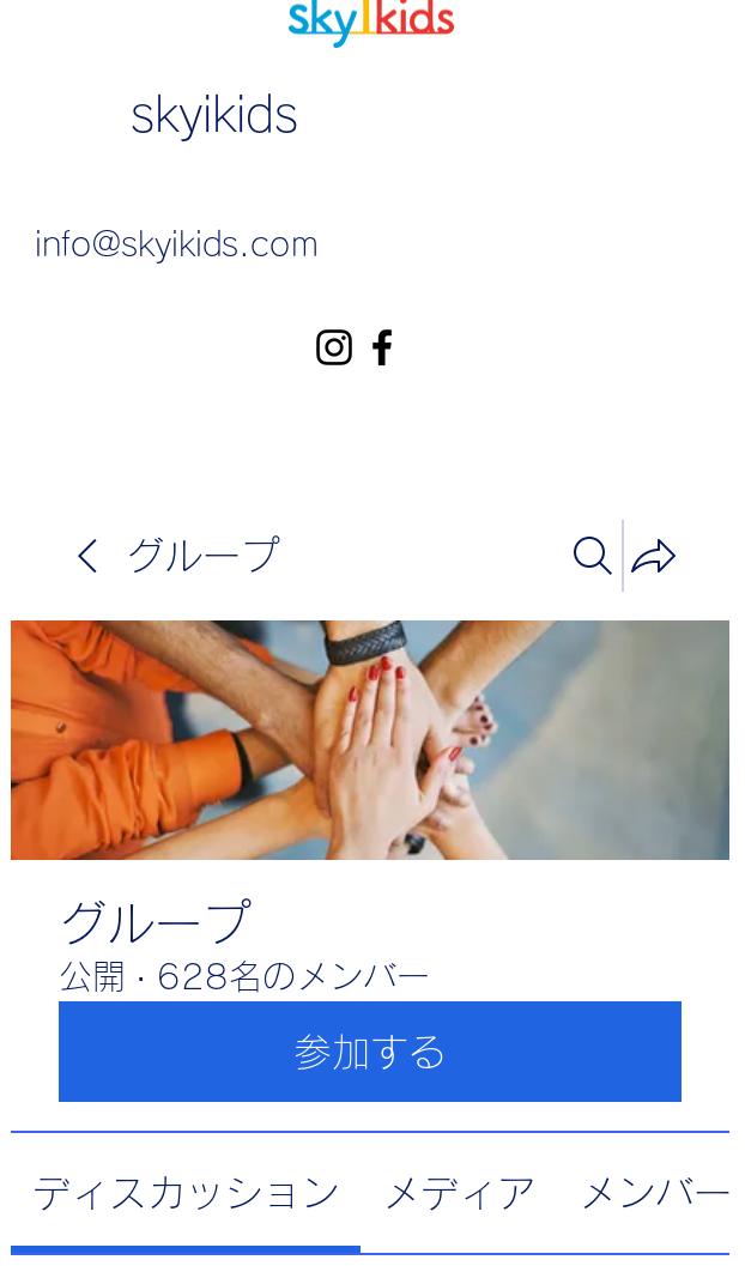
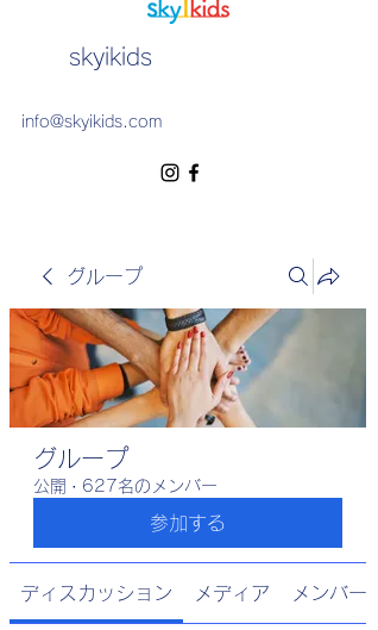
[59,961,430,994] 公開 · 628名のメンバー -> [33,478,218,494] 公開 · 627名のメンバー

